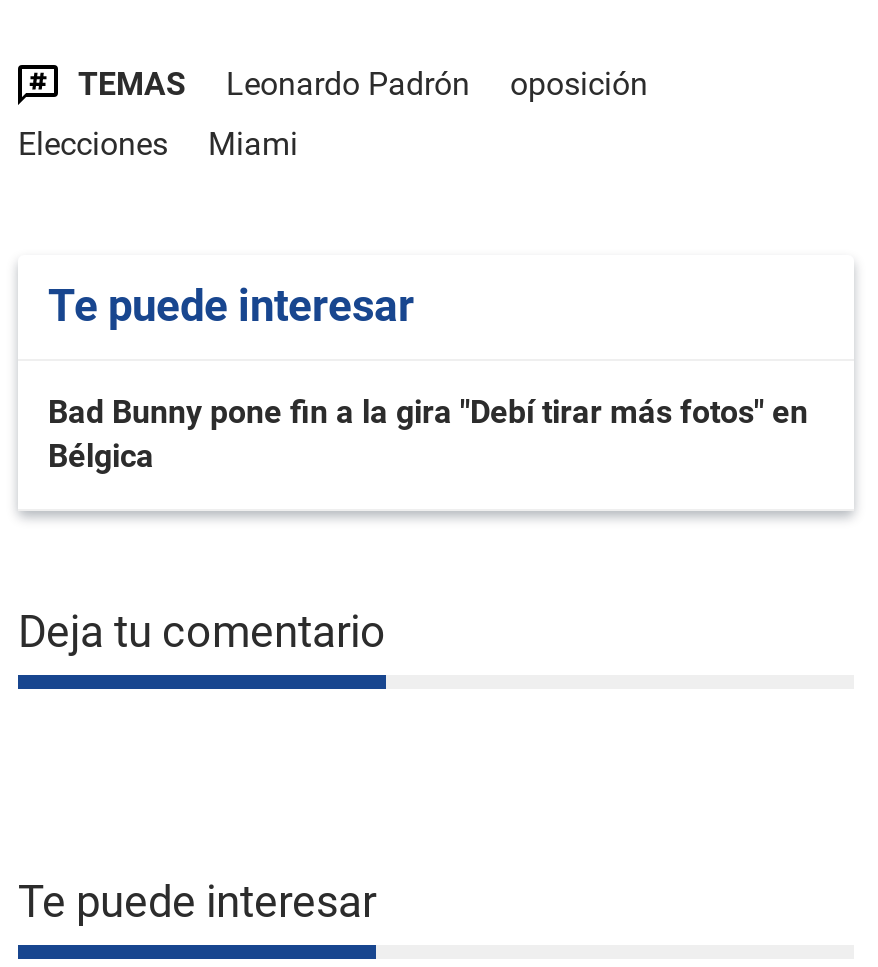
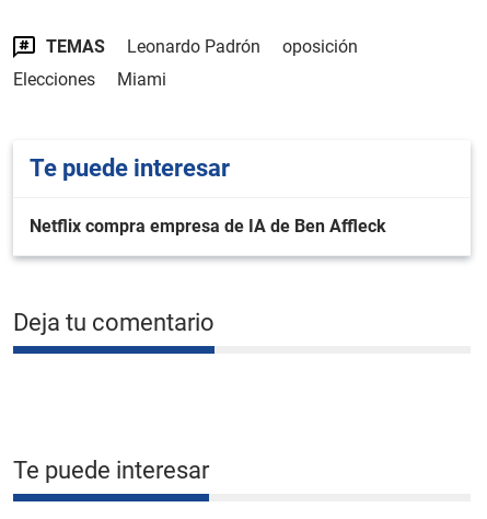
[48,393,808,475] Bad Bunny pone fin a la gira "Debí tirar más fotos" en | Bélgica -> [30,216,386,237] Netflix compra empresa de IA de Ben Affleck

